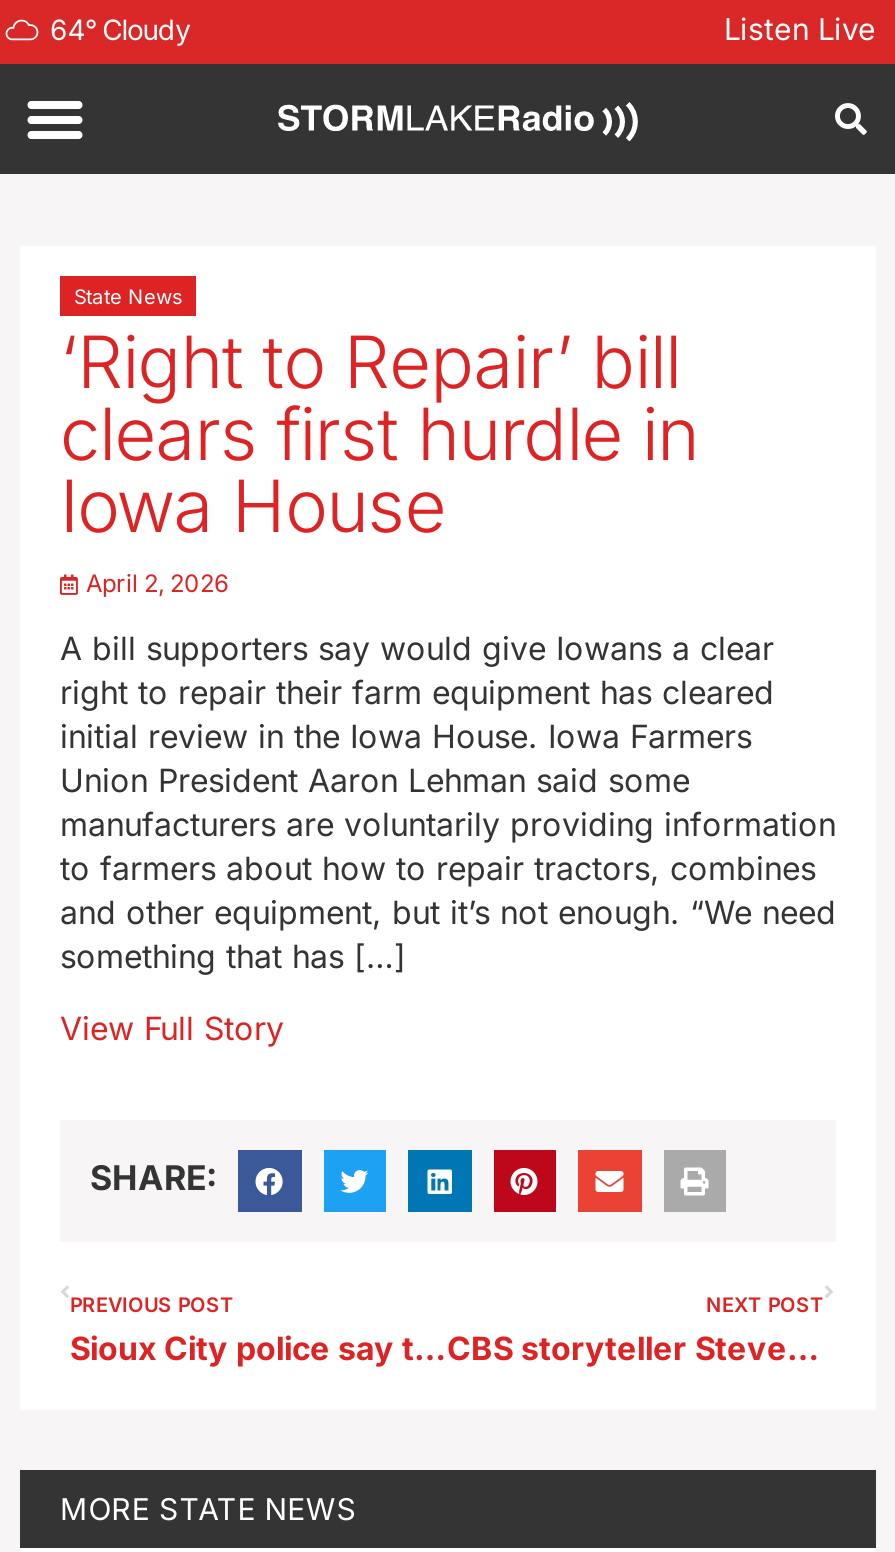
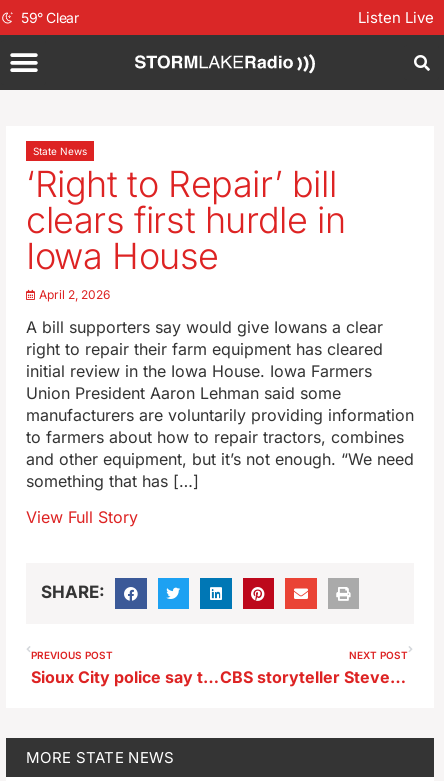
[50,11,191,45] 64° Cloudy -> [21,8,79,25] 59° Clear

